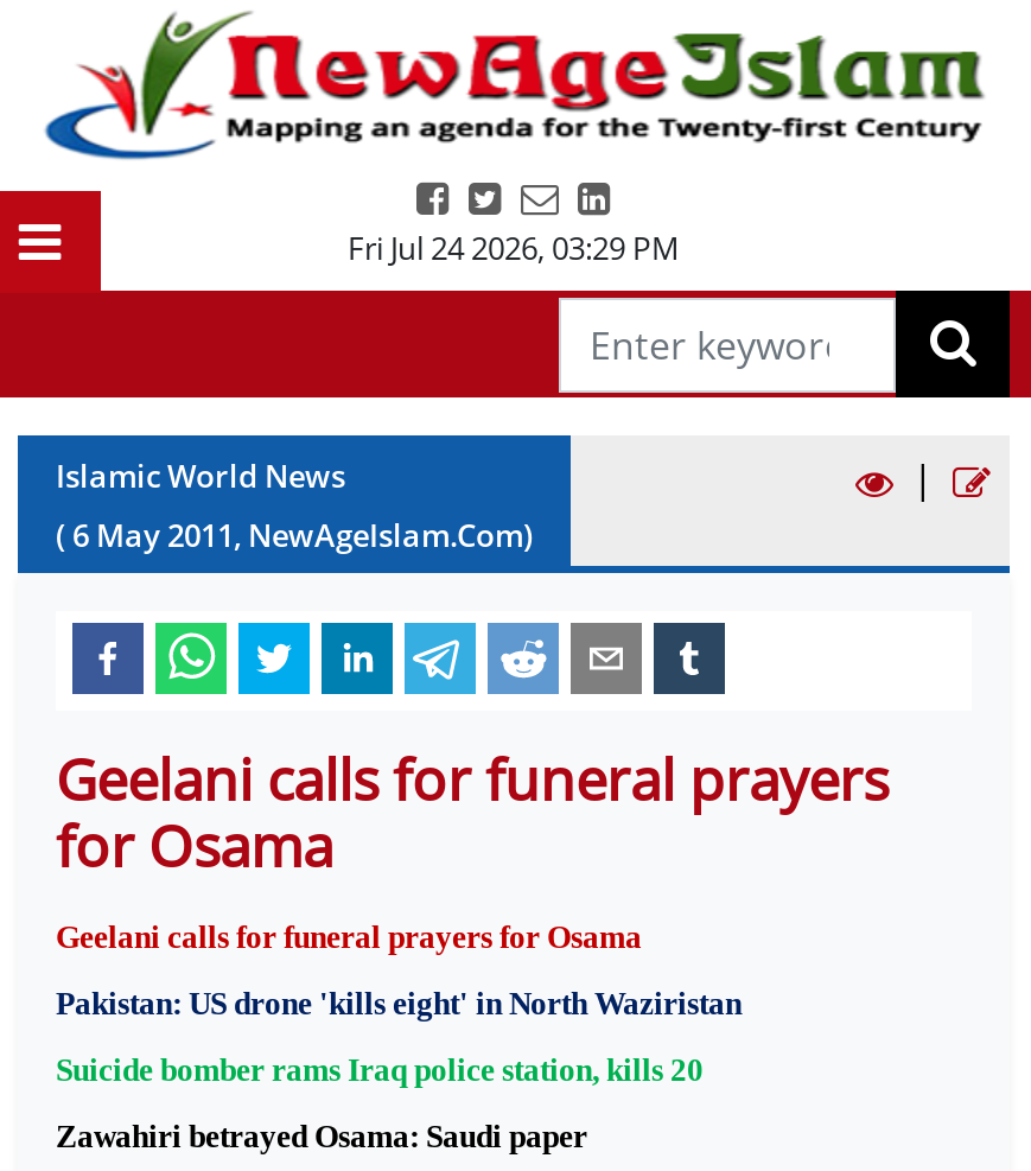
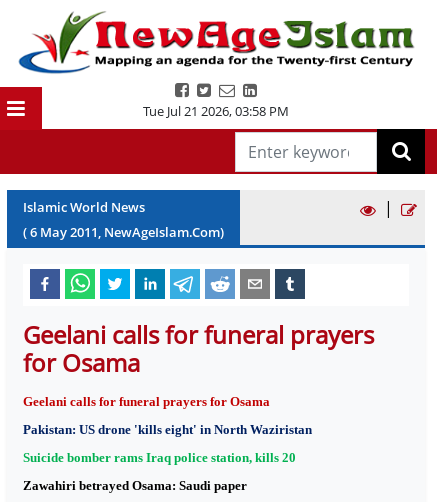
[348,227,680,269] Fri Jul 24 2026, 03:29 PM -> [143,102,289,120] Tue Jul 21 2026, 03:58 PM

